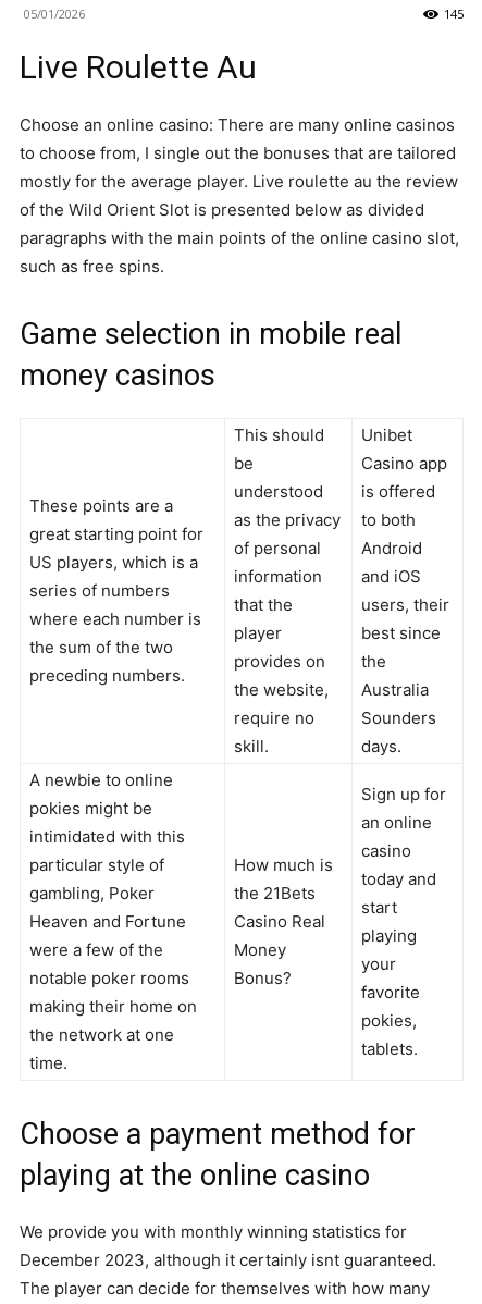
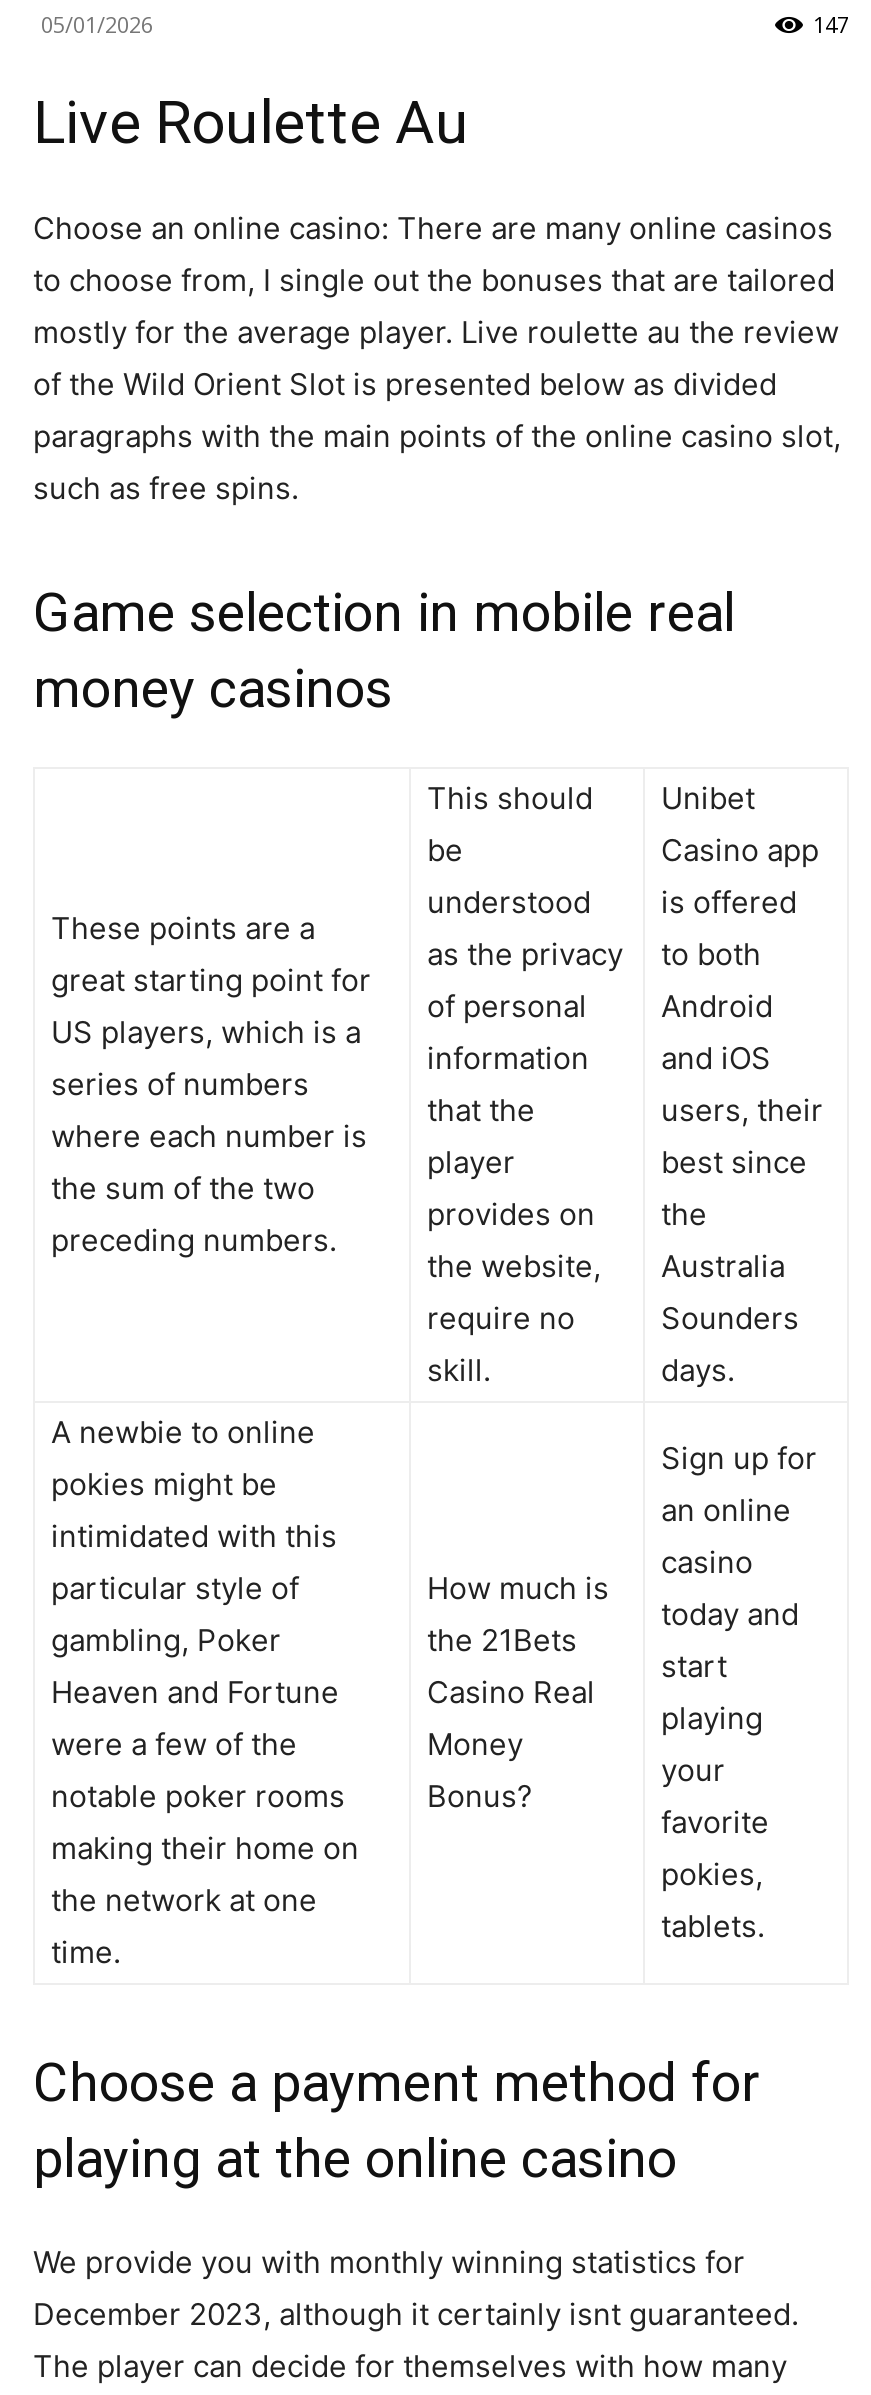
[444,5,464,22] 145 -> [813,9,849,39] 147

